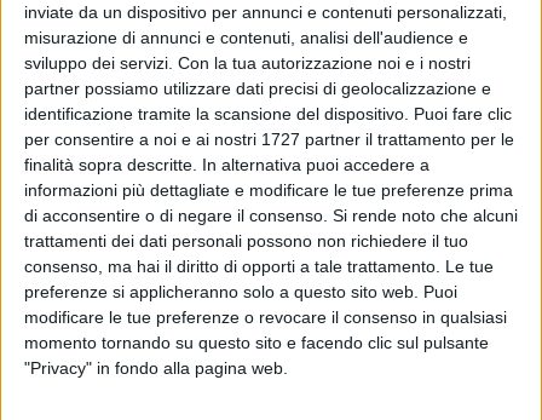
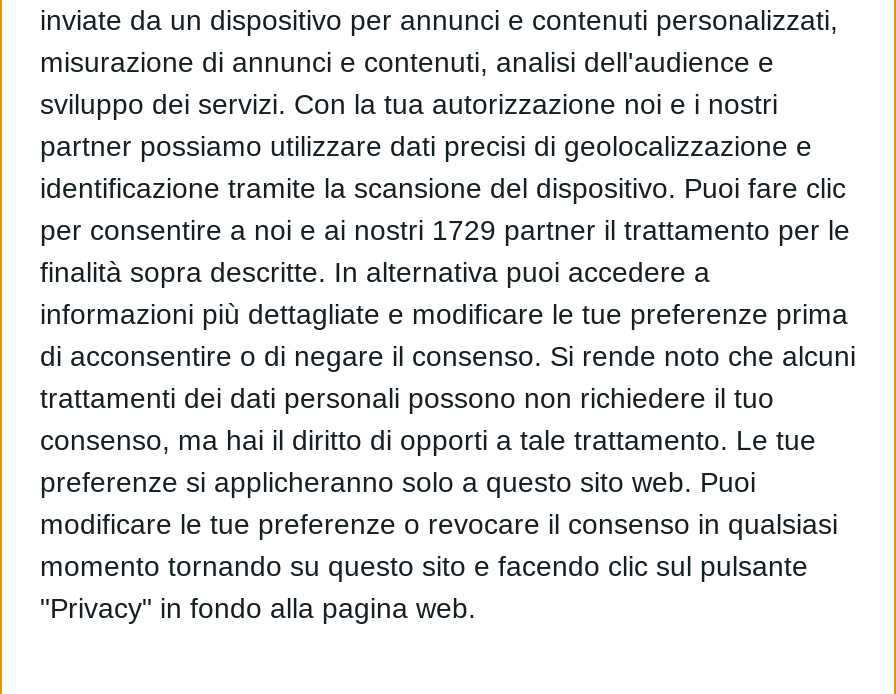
[24,130,514,149] per consentire a noi e ai nostri 1727 partner il trattamento per le -> [40,215,850,247] per consentire a noi e ai nostri 1729 partner il trattamento per le

